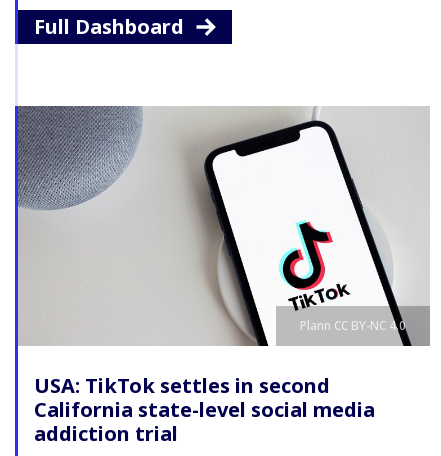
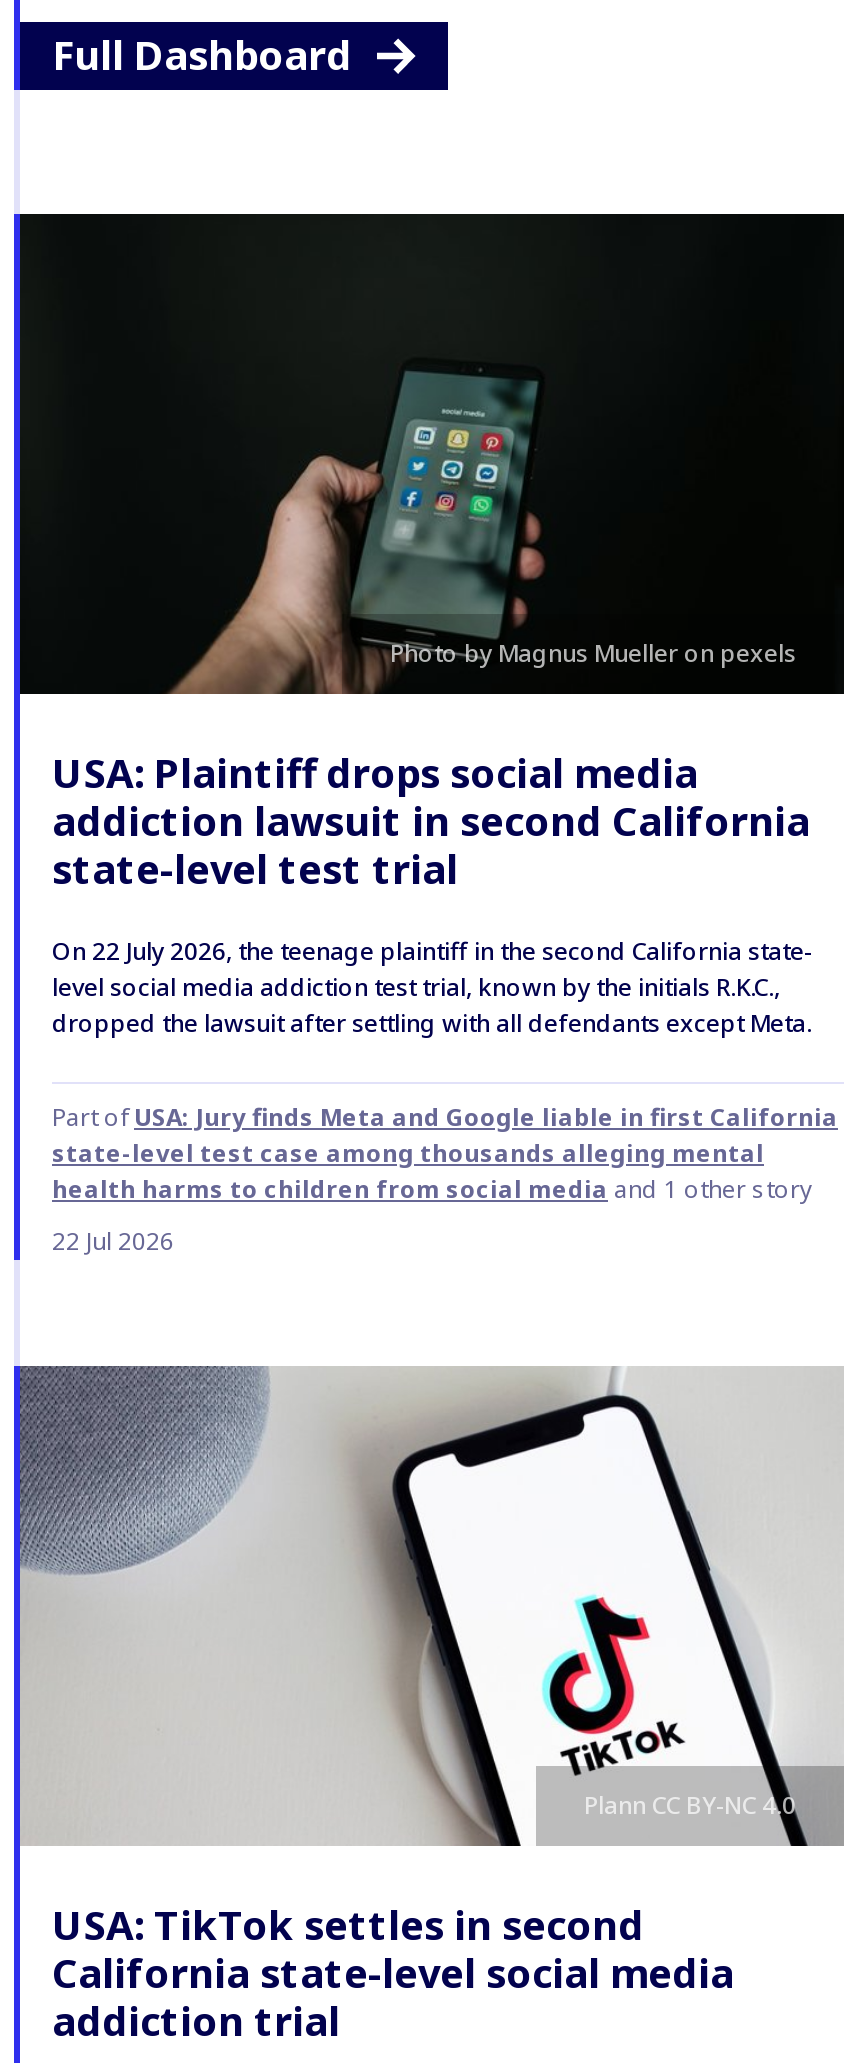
none -> [18,212,846,1258] [image] | Photo by Magnus Mueller on pexels | USA: Plaintiff drops social media | addiction lawsuit in second California | state-level test trial | On 22 July 2026, the teenage plaintiff in the second California state- | level social media addiction test trial, known by the initials R.K.C., | dropped the lawsuit after settling with all defendants except Meta. | Part of USA: Jury finds Meta and Google liable in first California | state-level test case among thousands alleging mental | health harms to children from social media and 1 other story | 22 Jul 2026

